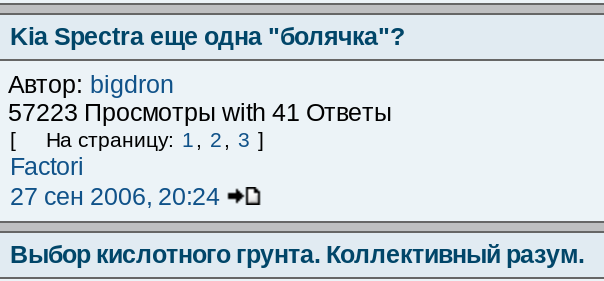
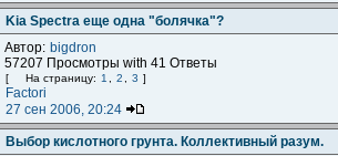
[8,99,392,127] 57223 Просмотры with 41 Ответы -> [4,55,217,71] 57207 Просмотры with 41 Ответы

